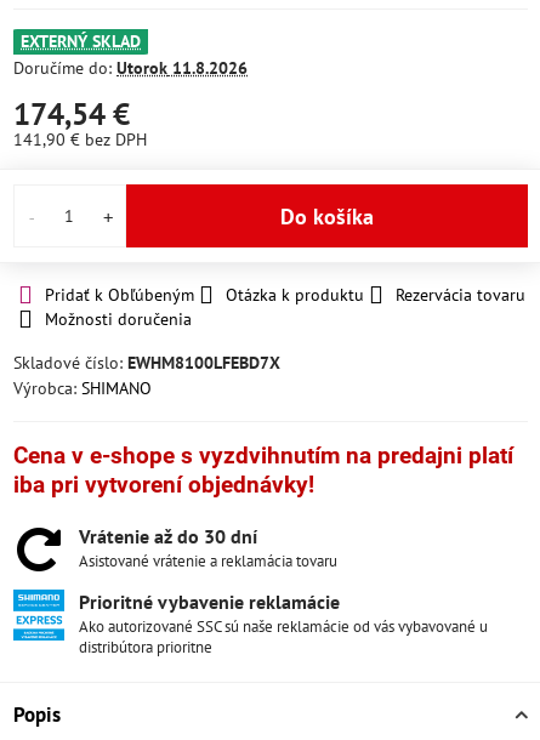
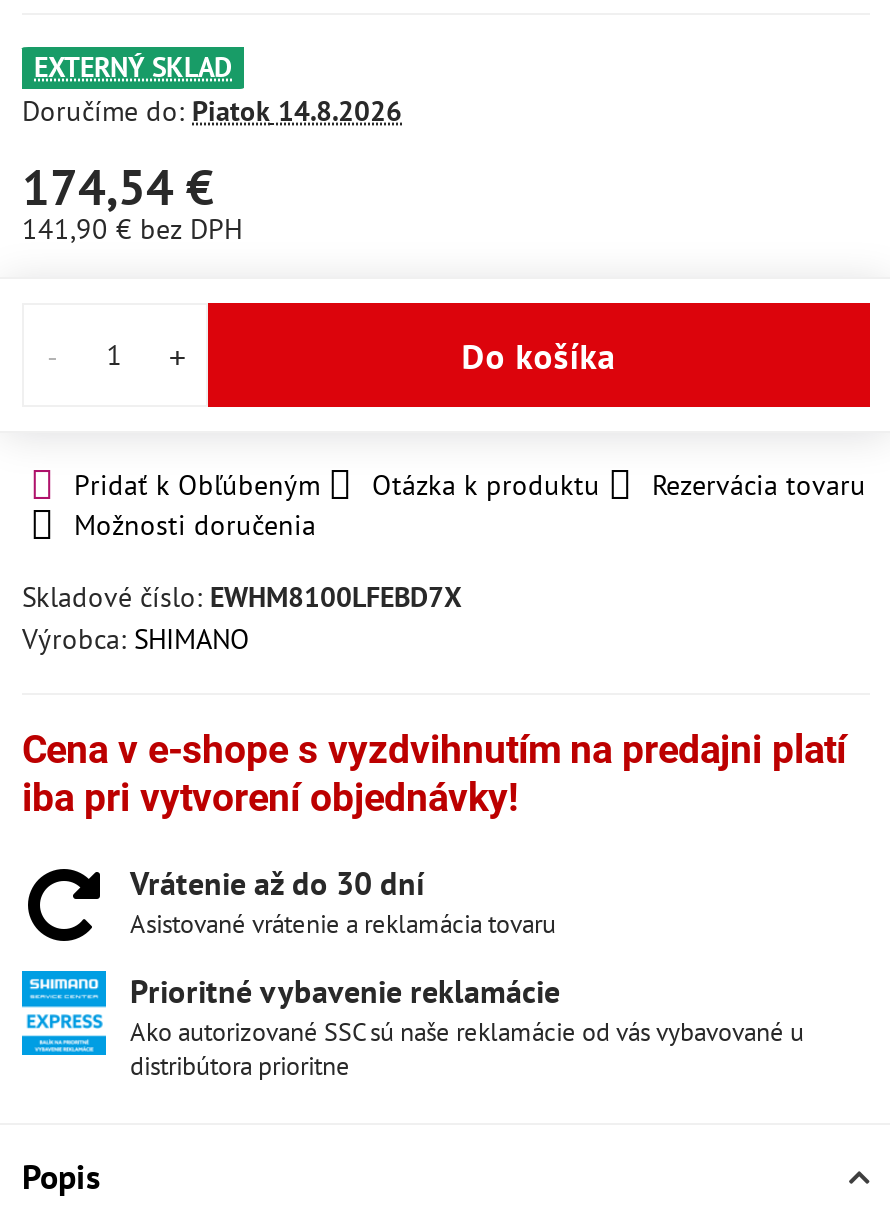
[13,57,248,79] Doručíme do: Utorok 11.8.2026 -> [22,93,402,129] Doručíme do: Piatok 14.8.2026

